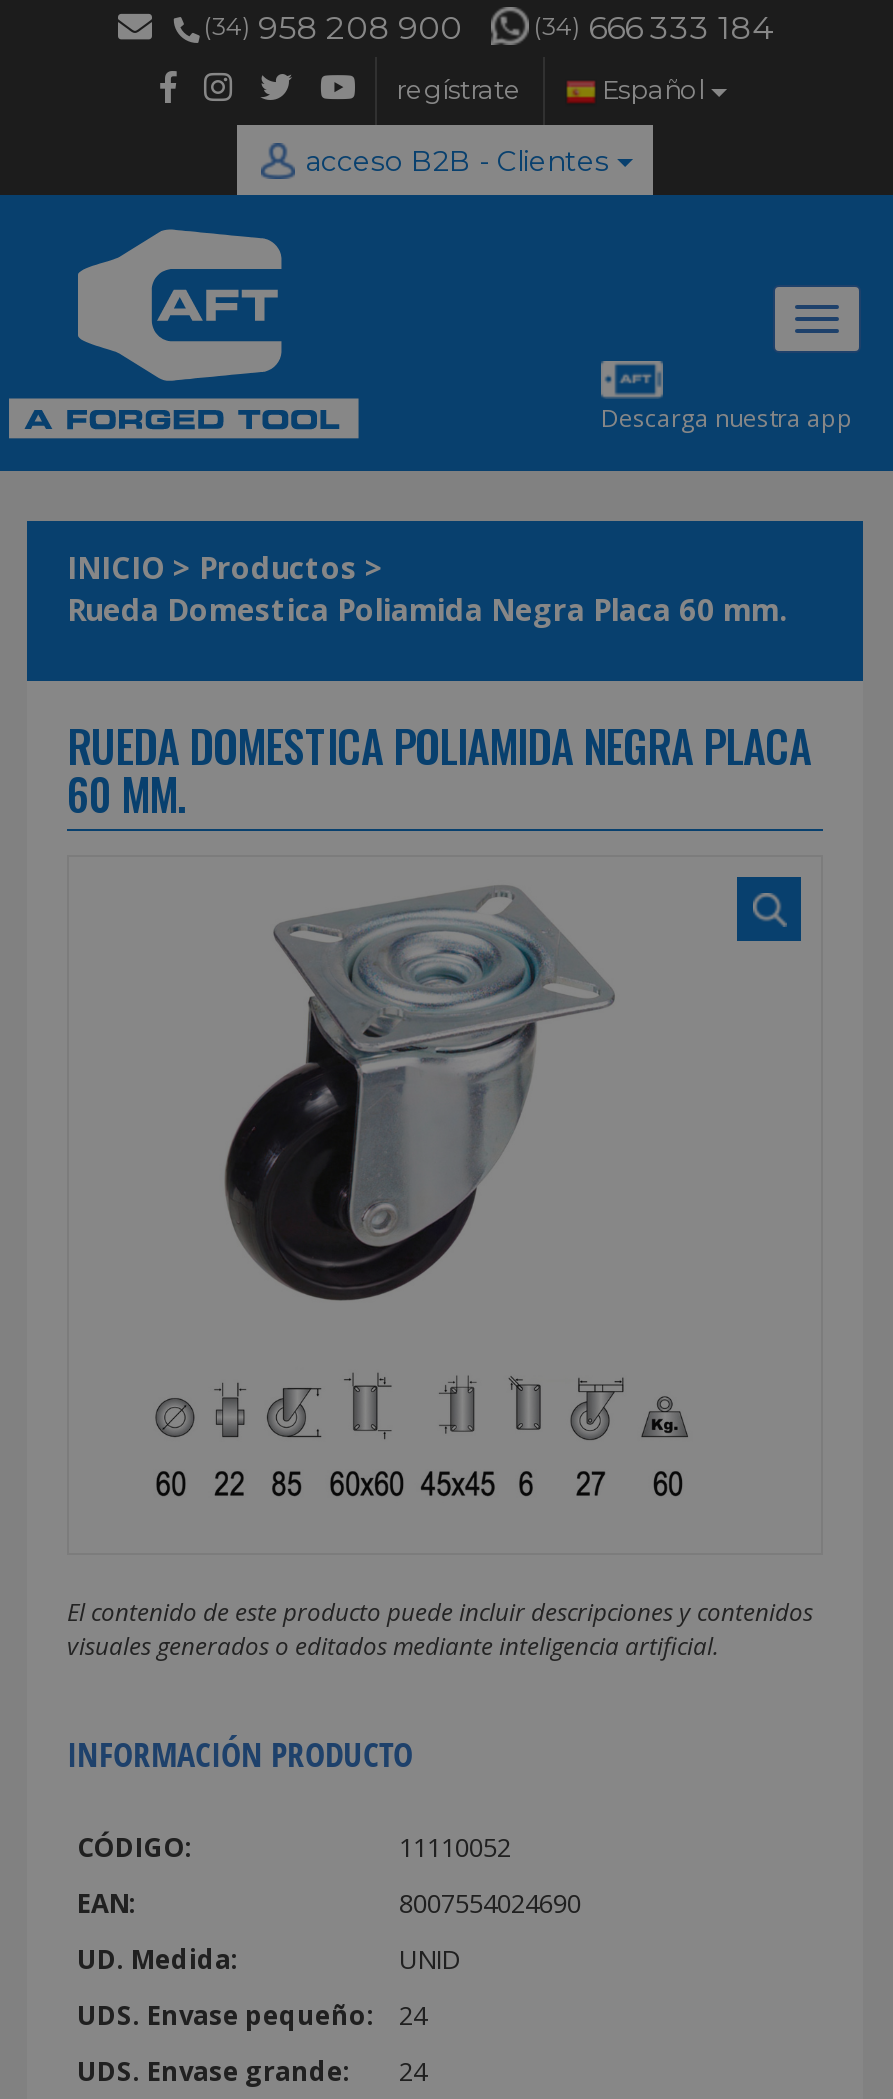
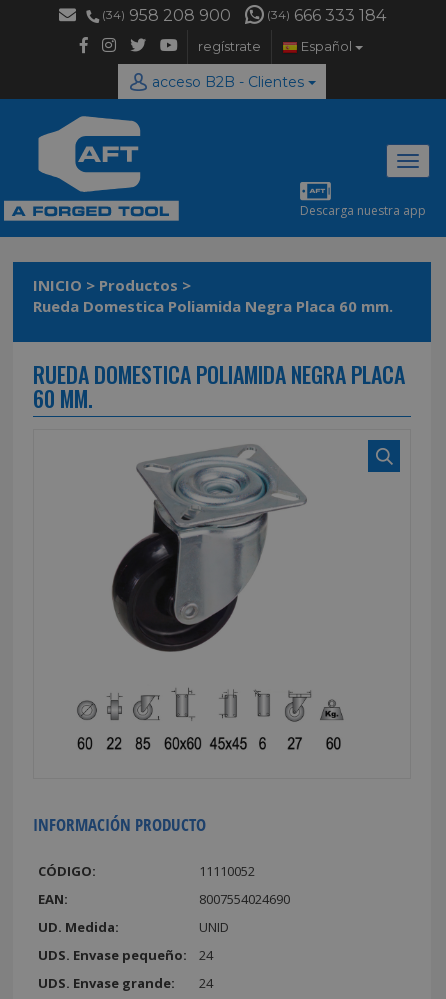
[67,1594,813,1662] El contenido de este producto puede incluir descripciones y contenidos | visuales generados o editados mediante inteligencia artificial. -> none

